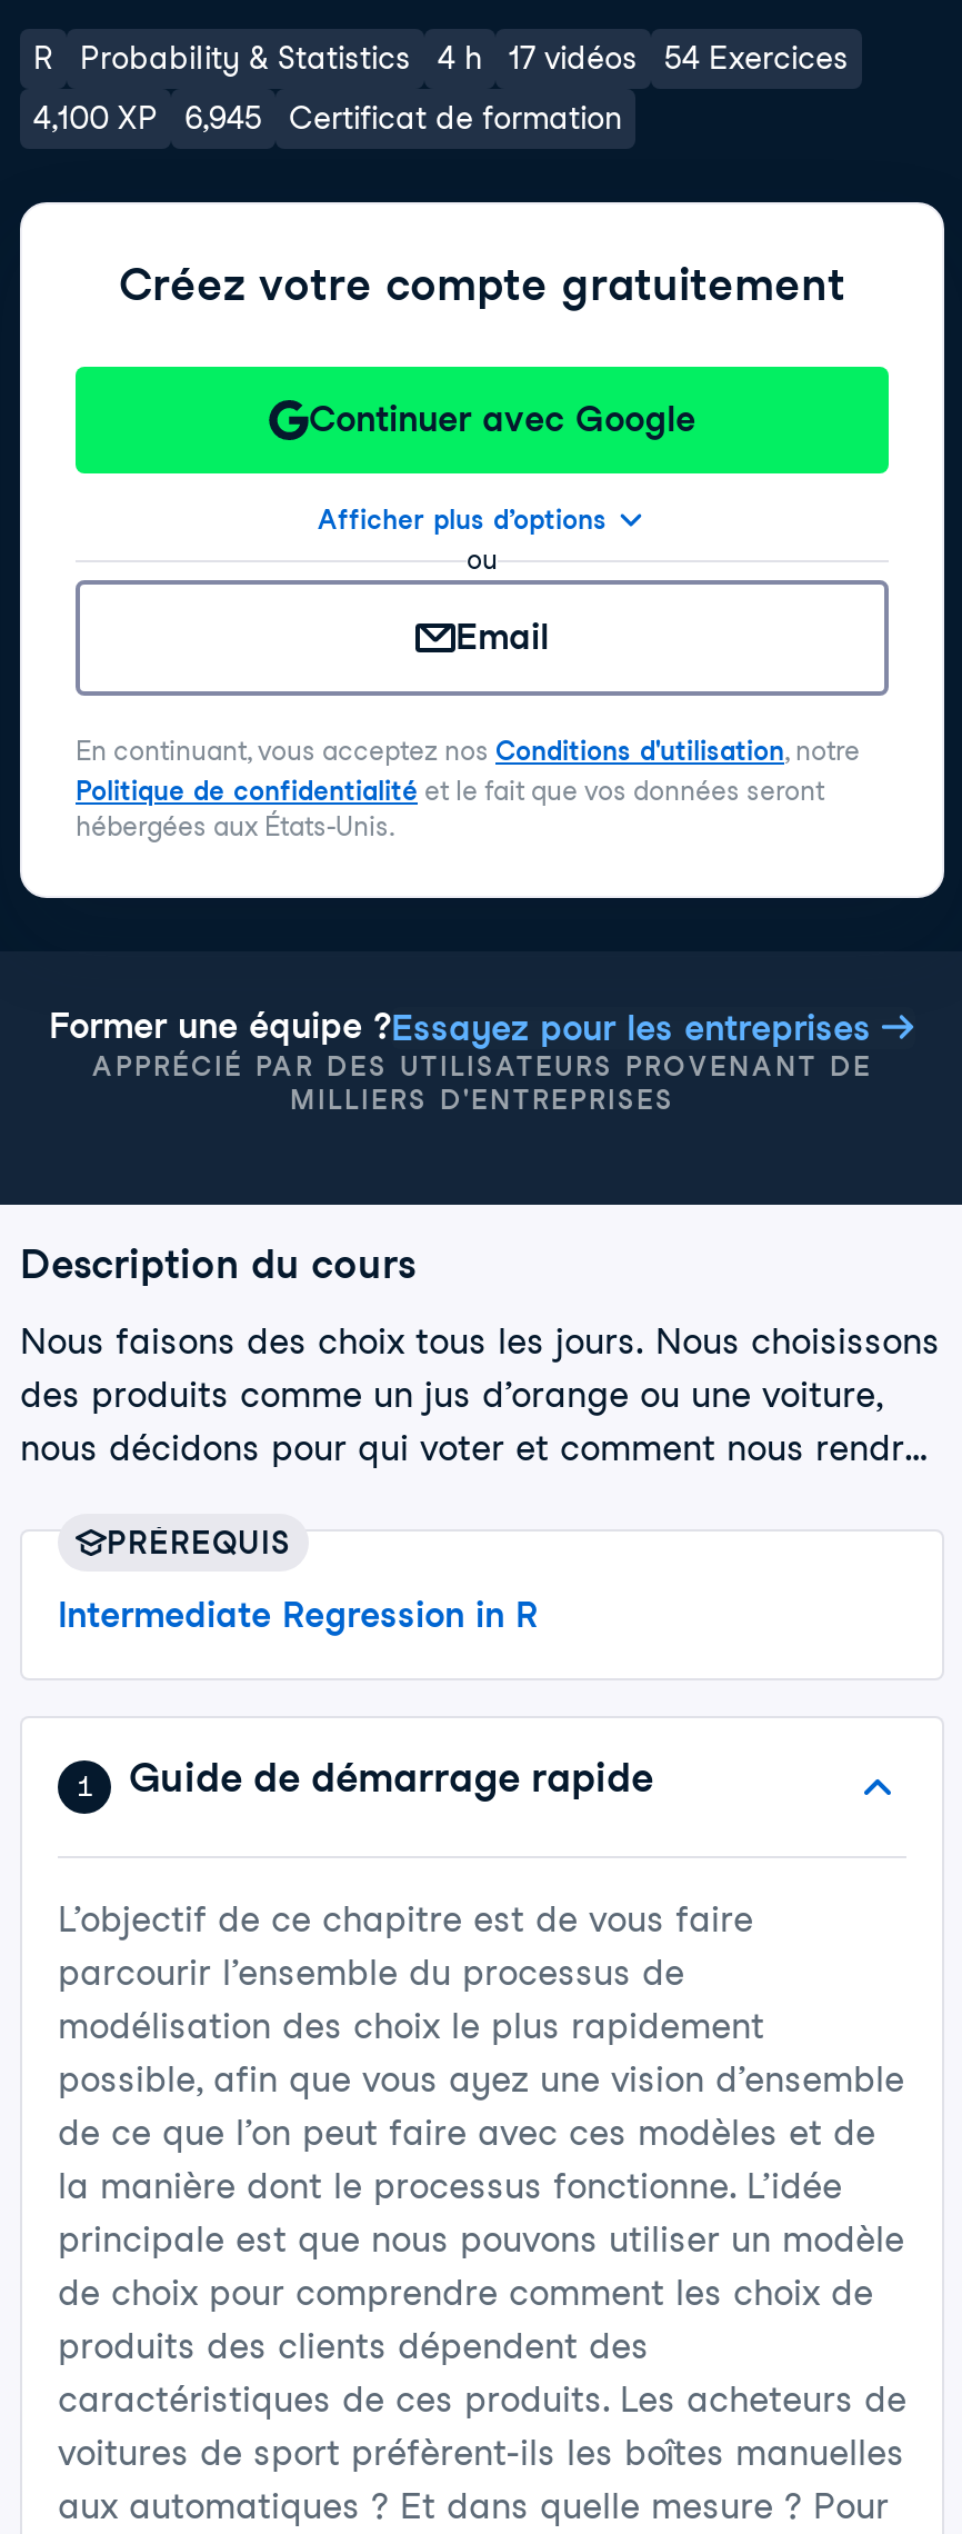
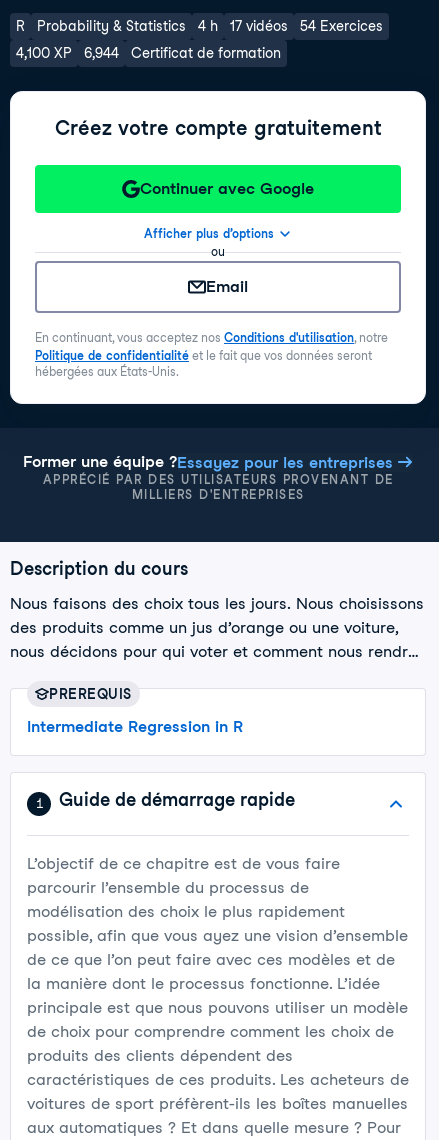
[33,100,622,136] 4,100 XP 6,945 Certificat de formation -> [16,45,281,61] 4,100 XP 6,944 Certificat de formation

